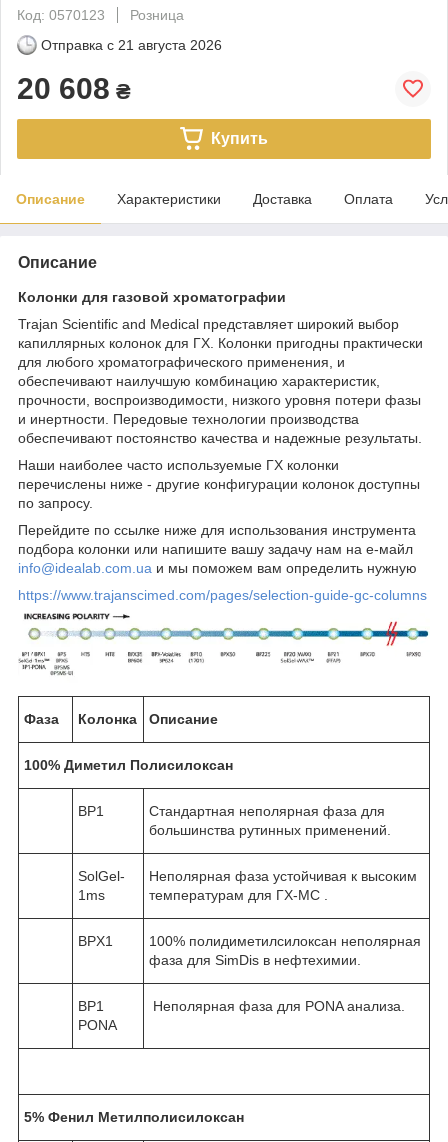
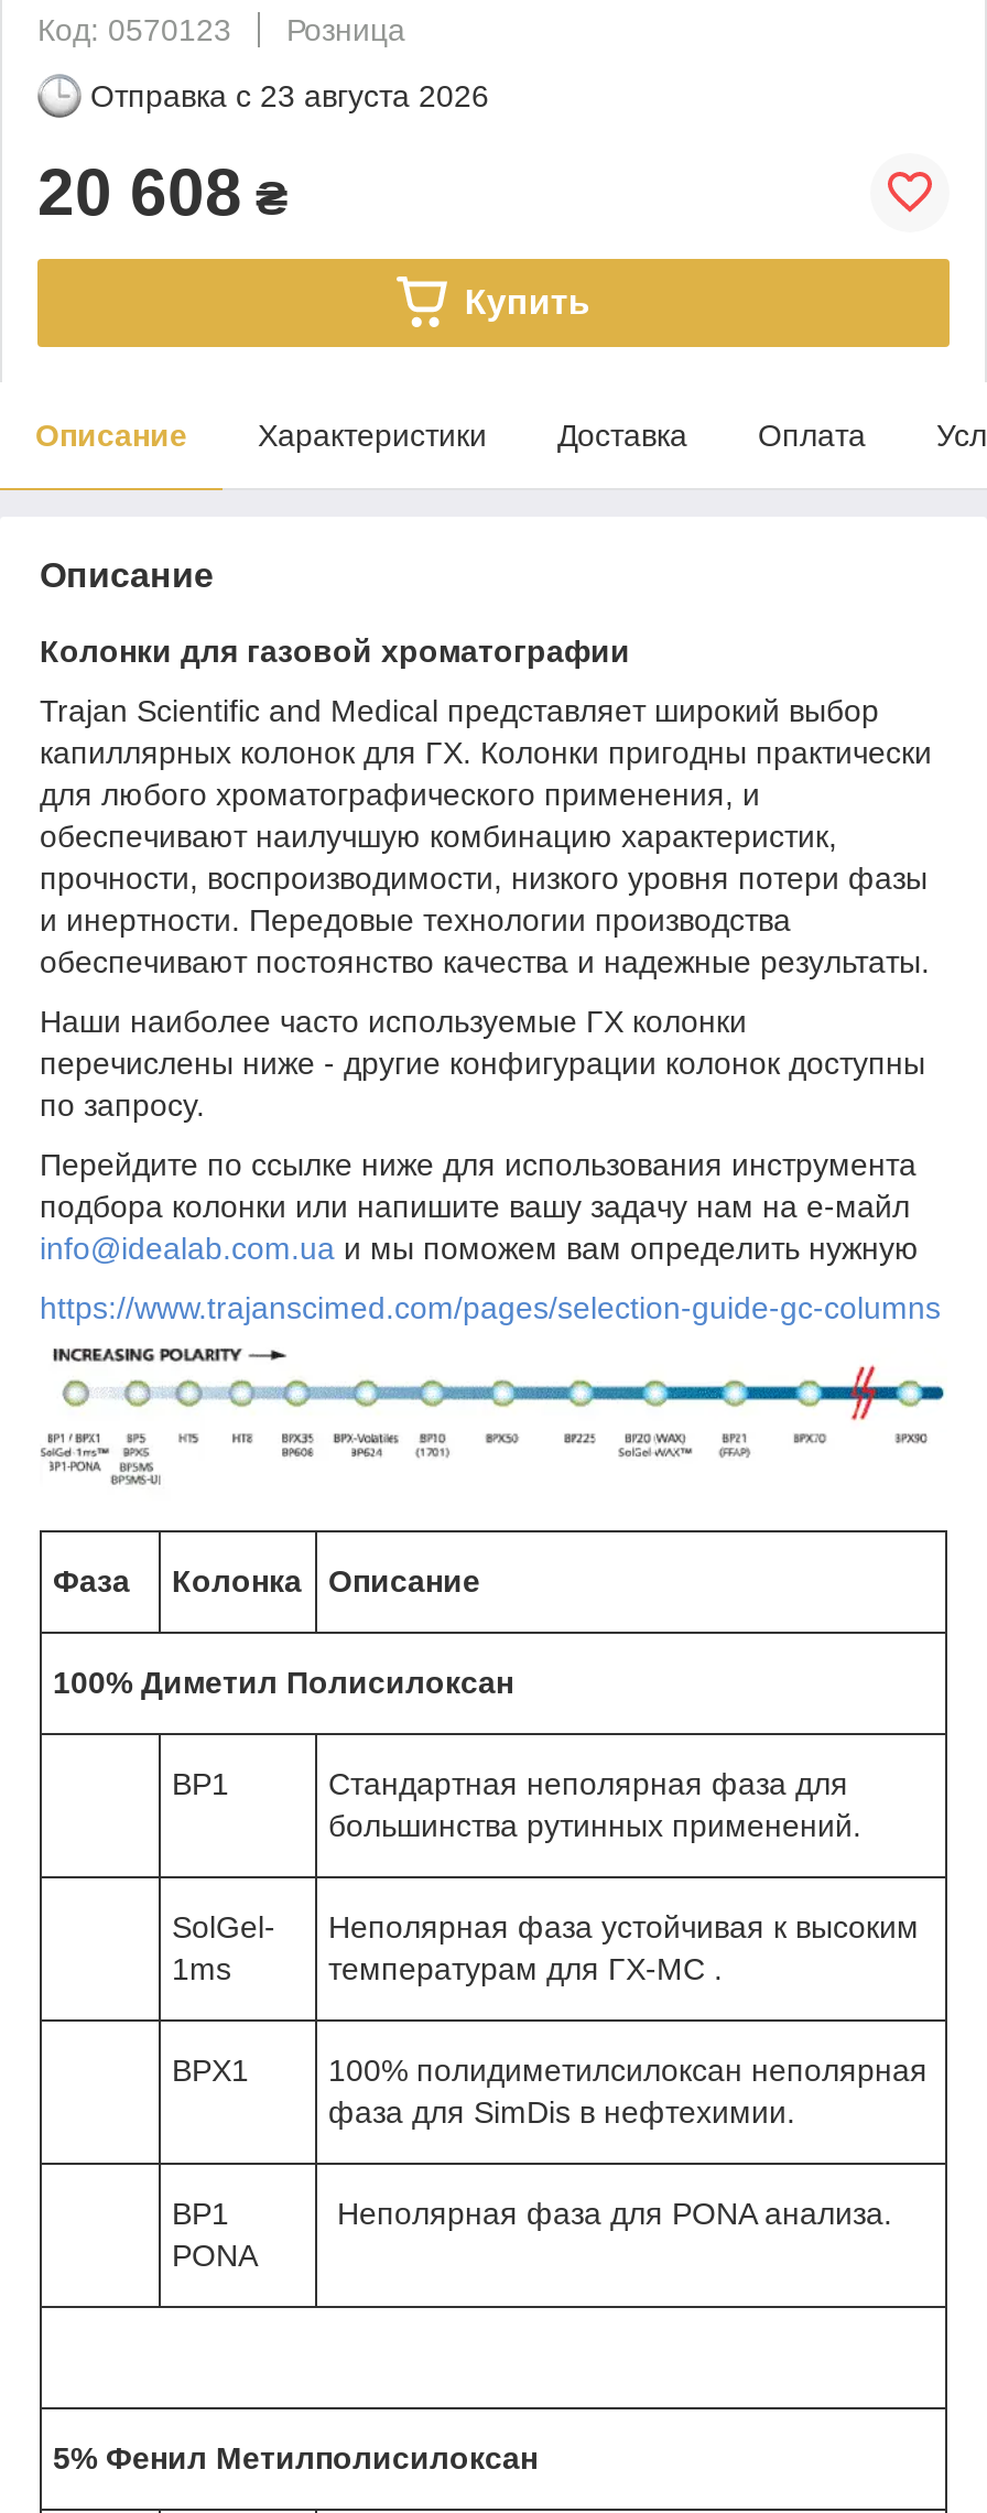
[41,37,222,53] Отправка с 21 августа 2026 -> [90,78,489,113] Отправка с 23 августа 2026

